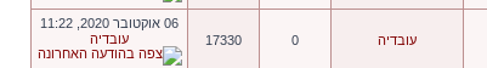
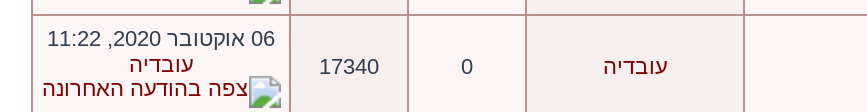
[205,33,242,47] 17330 -> [319,54,379,78] 17340

